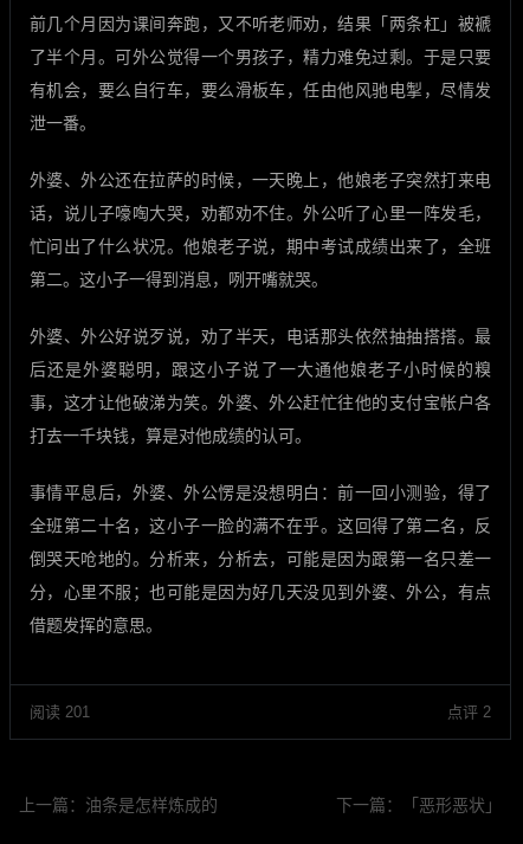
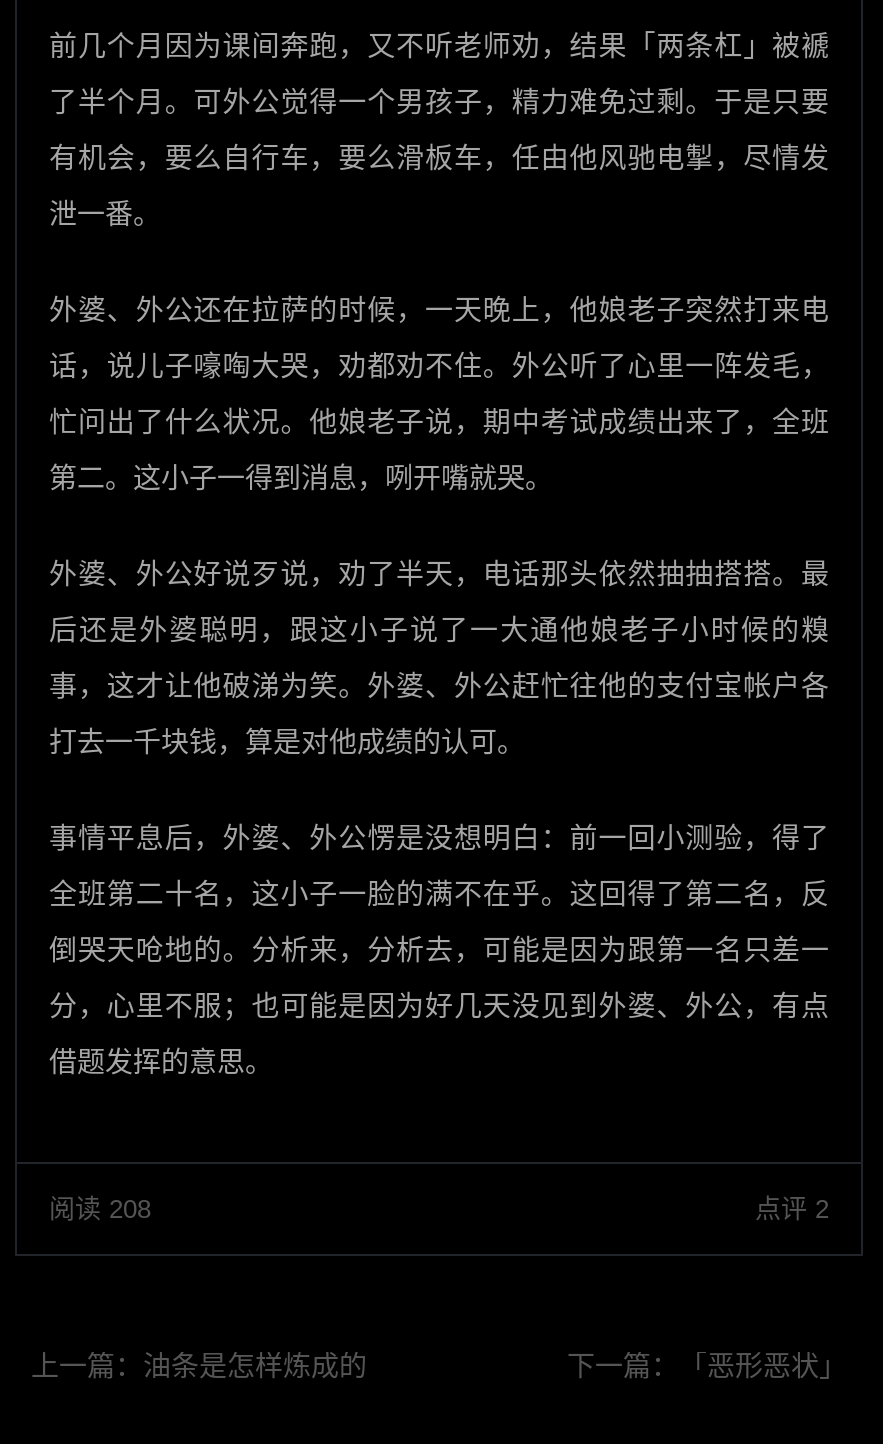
[30,703,90,721] 阅读 201 -> [49,1194,151,1224] 阅读 208

